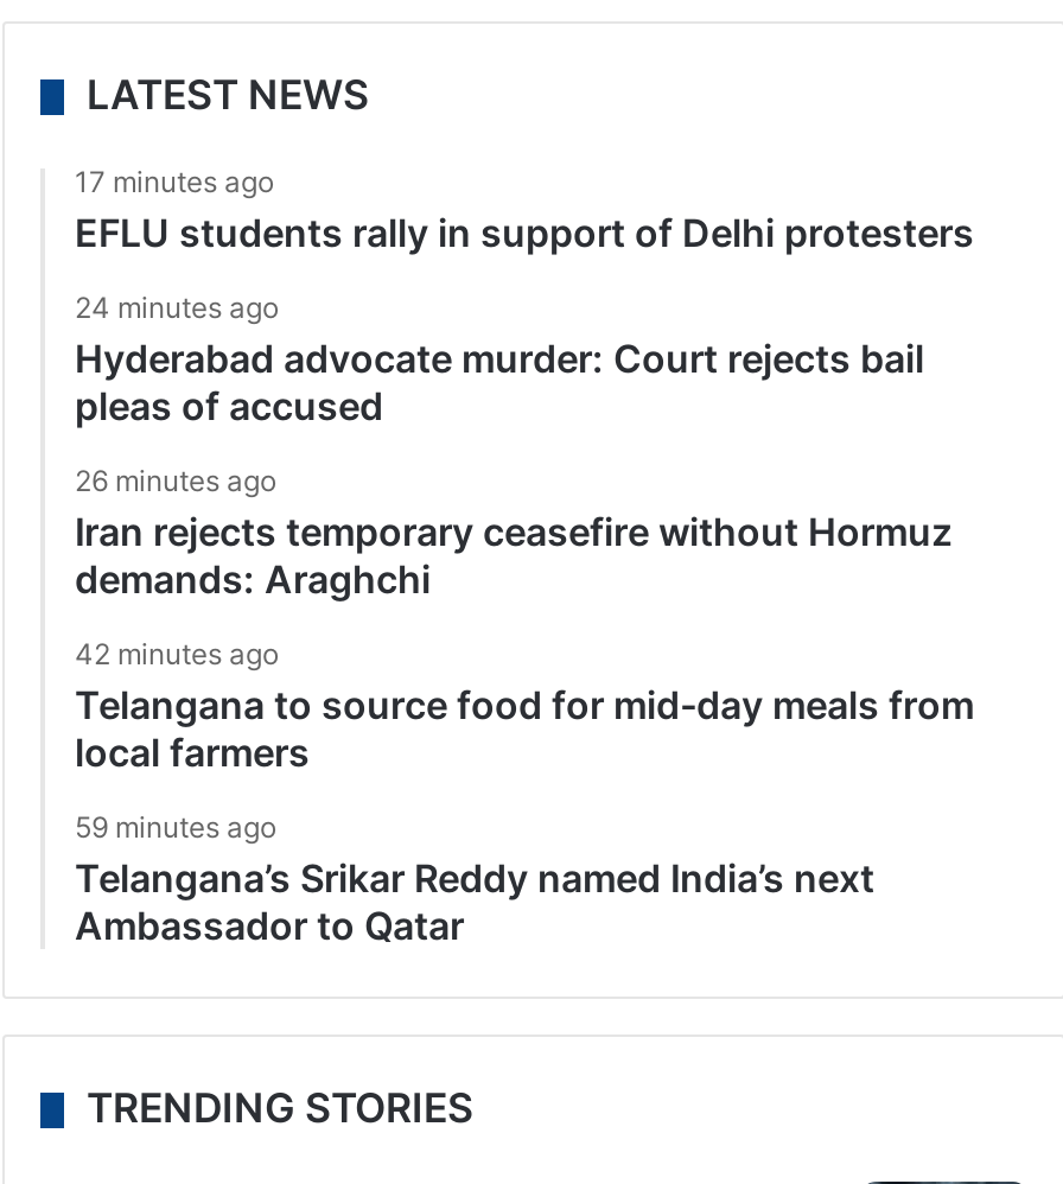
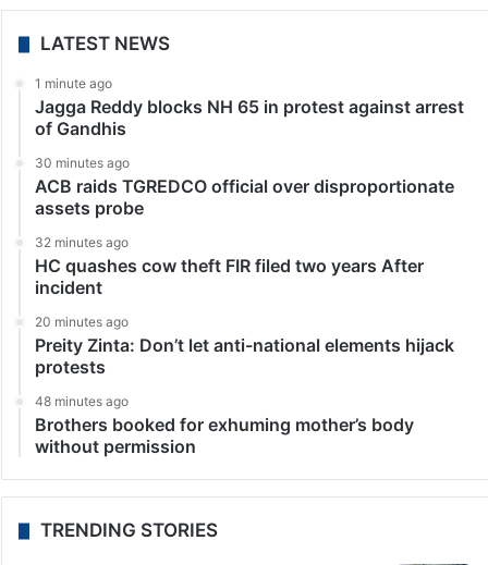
[75,164,974,257] 17 minutes ago | EFLU students rally in support of Delhi protesters -> [34,75,463,140] 1 minute ago | Jagga Reddy blocks NH 65 in protest against arrest | of Gandhis
[75,290,924,430] 24 minutes ago | Hyderabad advocate murder: Court rejects bail | pleas of accused -> [34,155,454,219] 30 minutes ago | ACB raids TGREDCO official over disproportionate | assets probe
[75,463,953,603] 26 minutes ago | Iran rejects temporary ceasefire without Hormuz | demands: Araghchi -> [34,234,423,299] 32 minutes ago | HC quashes cow theft FIR filed two years After | incident
[75,637,974,777] 42 minutes ago | Telangana to source food for mid-day meals from | local farmers -> [34,314,454,378] 20 minutes ago | Preity Zinta: Don’t let anti-national elements hijack | protests
[75,810,874,950] 59 minutes ago | Telangana’s Srikar Reddy named India’s next | Ambassador to Qatar -> [34,393,413,458] 48 minutes ago | Brothers booked for exhuming mother’s body | without permission

